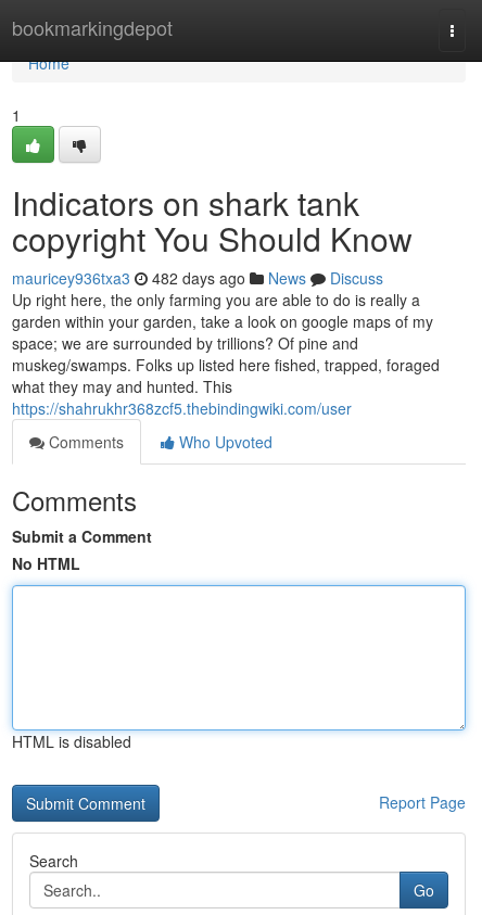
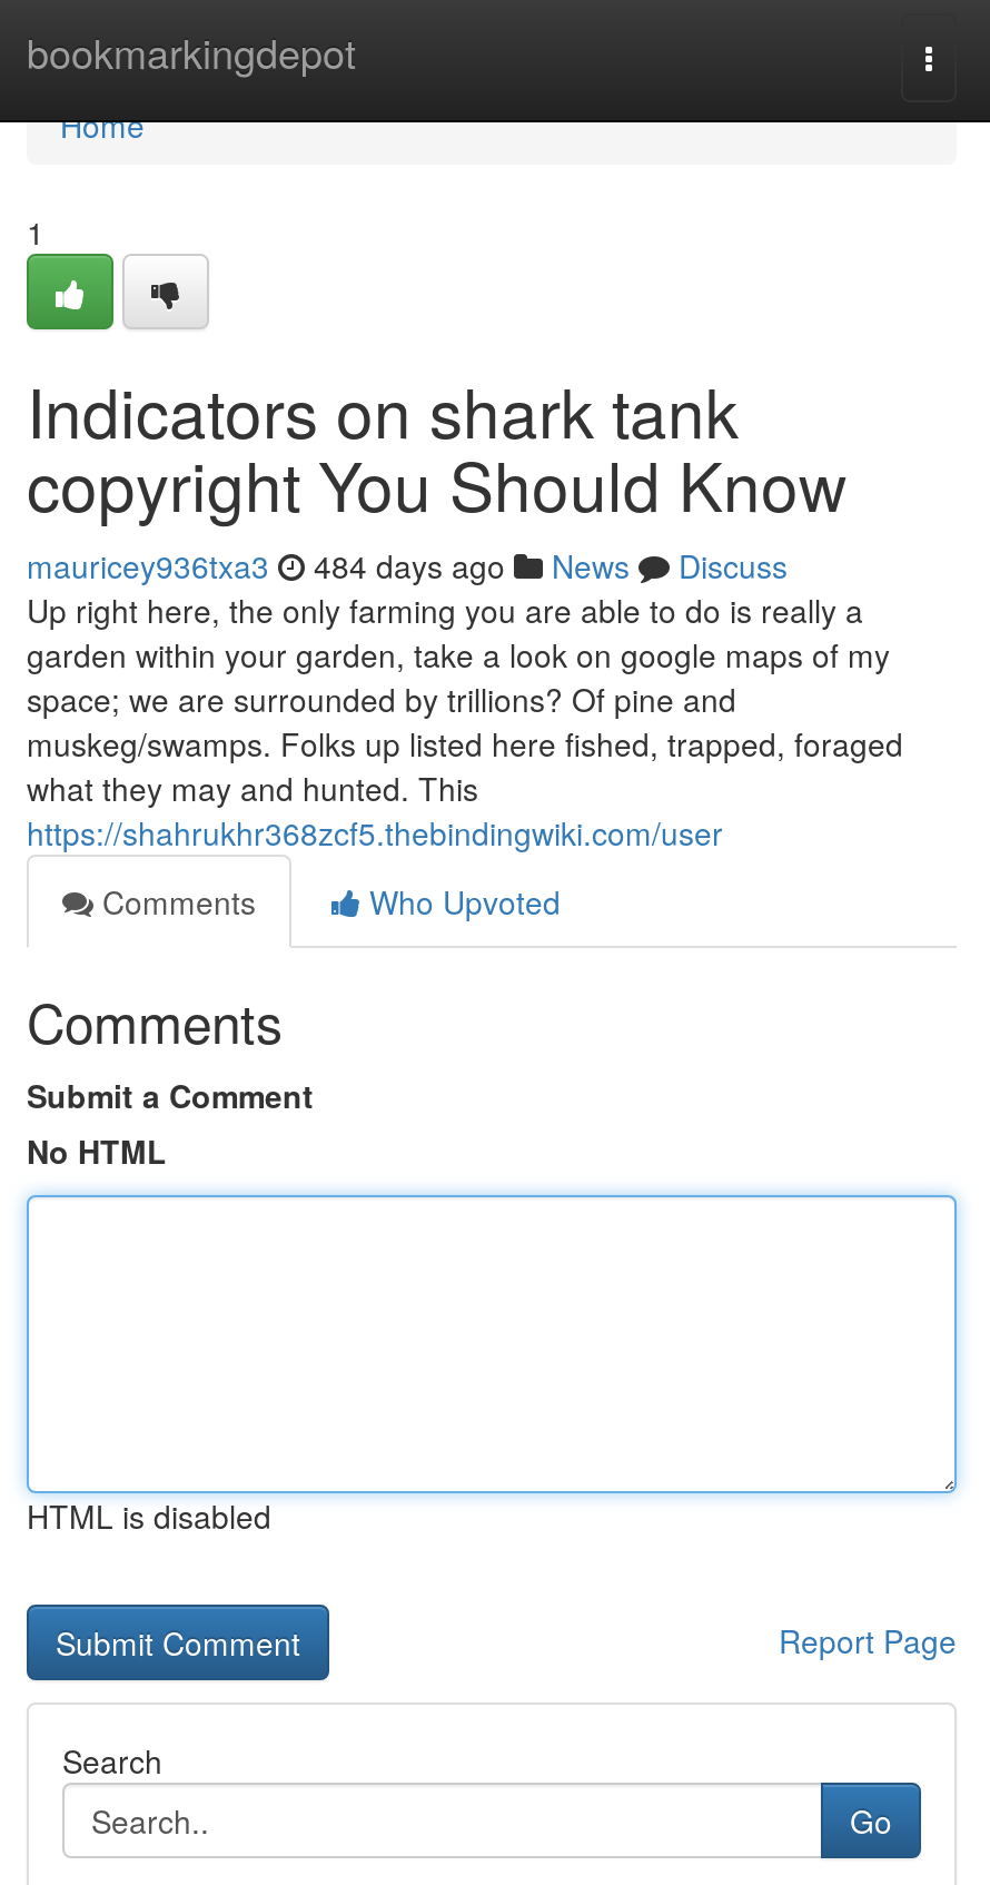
[12,267,383,289] mauricey936txa3 482 days ago News Discuss -> [27,543,788,588] mauricey936txa3 484 days ago News Discuss

